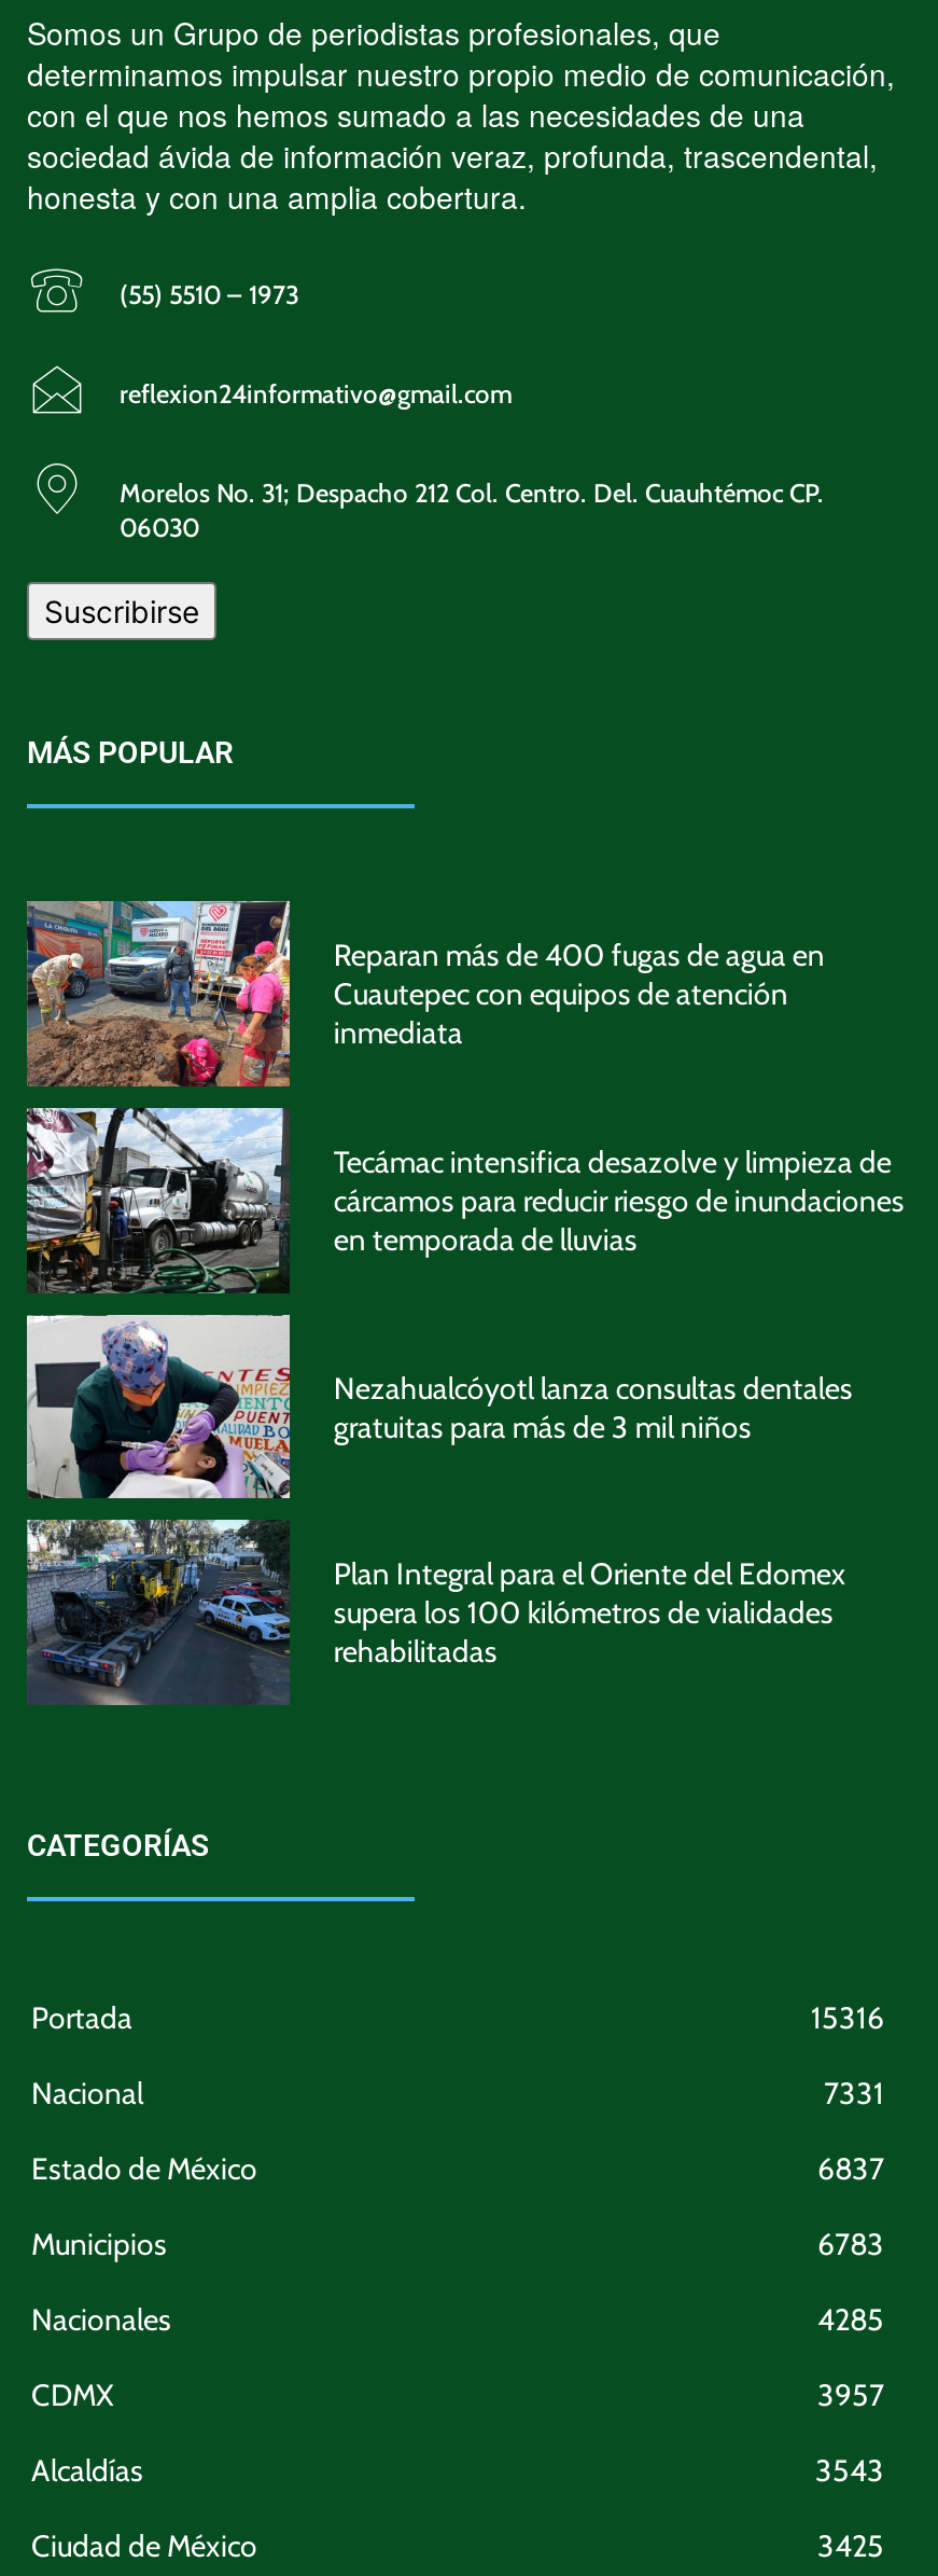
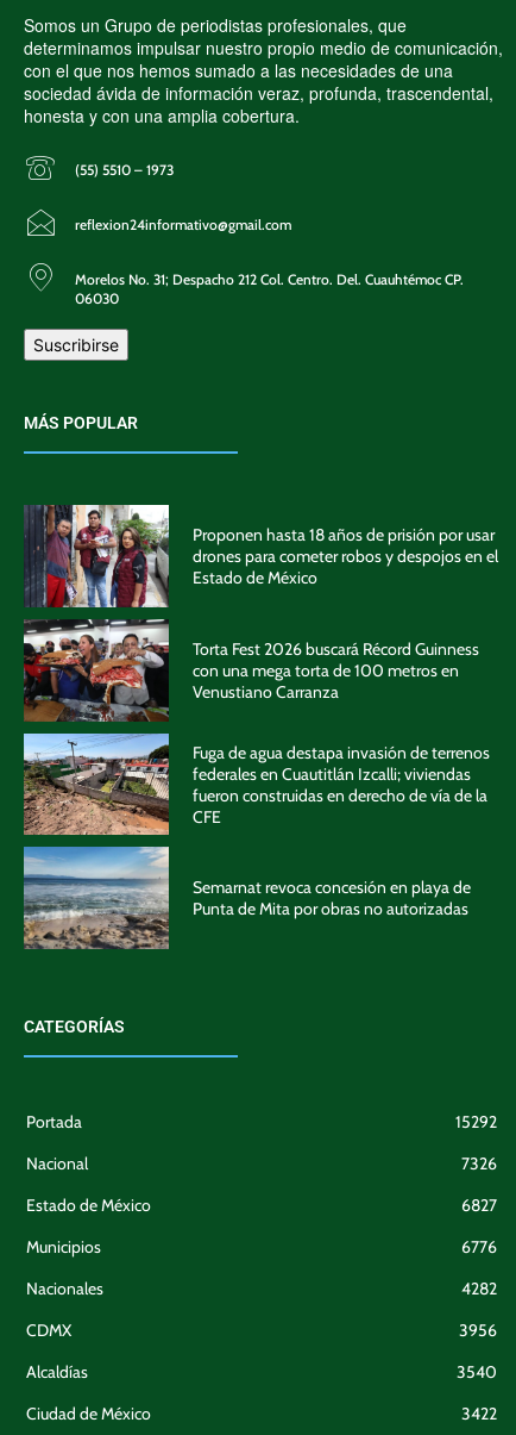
[25,899,825,1089] [image] | Reparan más de 400 fugas de agua en | Cuautepec con equipos de atención | inmediata -> [24,504,499,609] [image] | Proponen hasta 18 años de prisión por usar | drones para cometer robos y despojos en el | Estado de México
[25,1106,904,1296] [image] | Tecámac intensifica desazolve y limpieza de | cárcamos para reducir riesgo de inundaciones | en temporada de lluvias -> [23,618,480,723] [image] | Torta Fest 2026 buscará Récord Guinness | con una mega torta de 100 metros en | Venustiano Carranza
[25,1313,853,1500] [image] | Nezahualcóyotl lanza consultas dentales | gratuitas para más de 3 mil niños -> [23,732,490,836] [image] | Fuga de agua destapa invasión de terrenos | federales en Cuautitlán Izcalli; viviendas | fueron construidas en derecho de vía de la | CFE
[25,1518,846,1705] [image] | Plan Integral para el Oriente del Edomex | supera los 100 kilómetros de vialidades | rehabilitadas -> [23,846,471,950] [image] | Semarnat revoca concesión en playa de | Punta de Mita por obras no autorizadas
[811,1998,884,2037] 15316 -> [455,1111,497,1133] 15292
[824,2074,884,2113] 7331 -> [461,1153,497,1174] 7326
[817,2149,884,2188] 6837 -> [461,1194,497,1216] 6827
[817,2225,884,2263] 6783 -> [461,1236,497,1258] 6776
[817,2300,884,2339] 4285 -> [461,1278,497,1299] 4282
[817,2376,884,2414] 3957 -> [459,1319,497,1341] 3956
[815,2451,884,2490] 3543 -> [457,1361,497,1383] 3540
[817,2526,884,2565] 3425 -> [461,1403,497,1424] 3422

